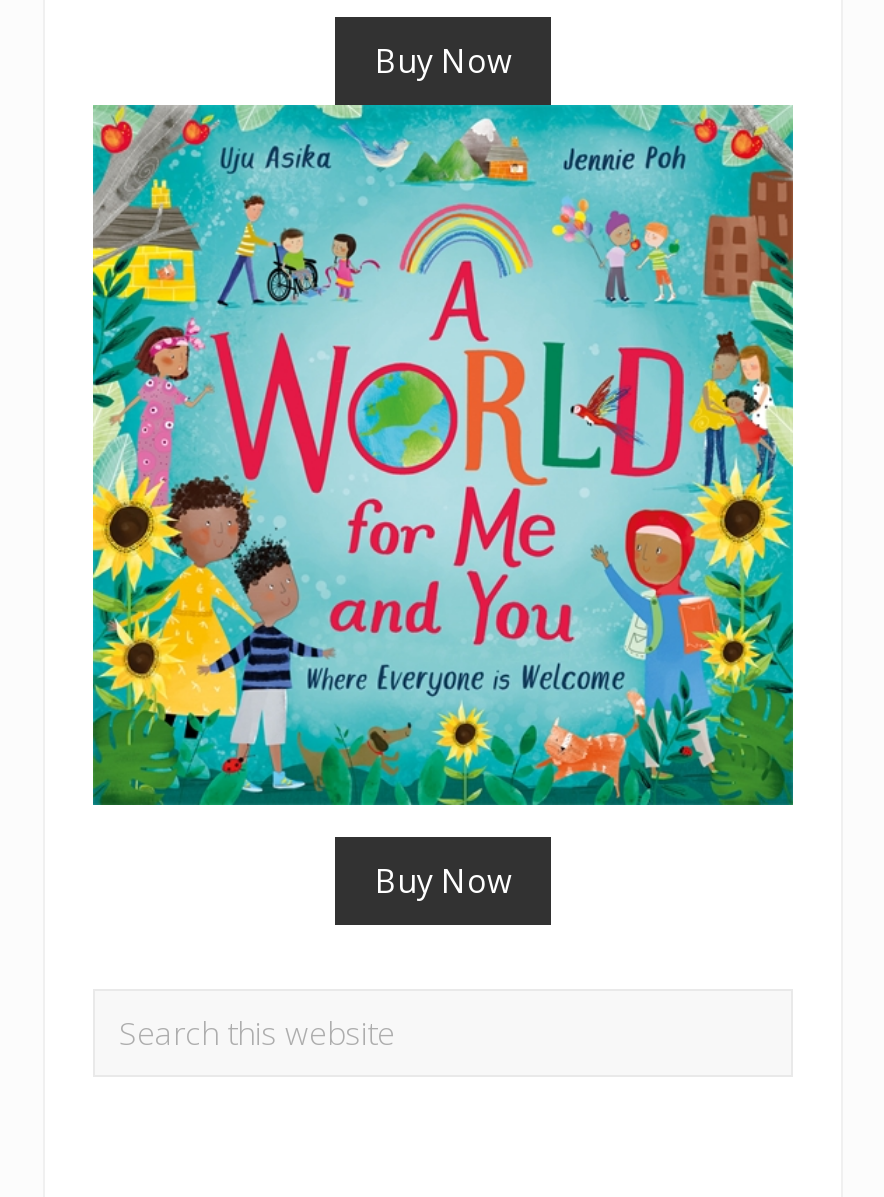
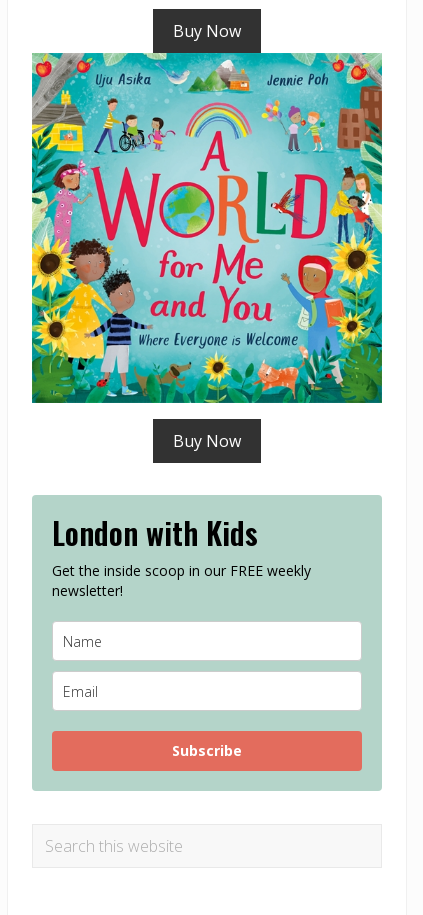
none -> [32,495,382,791] [image] | London with Kids | Get the inside scoop in our FREE weekly | newsletter!
none -> [172,741,242,760] Subscribe

